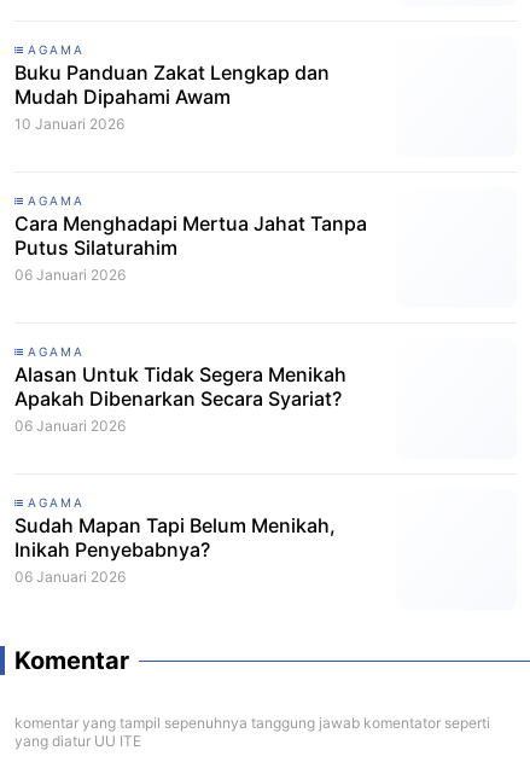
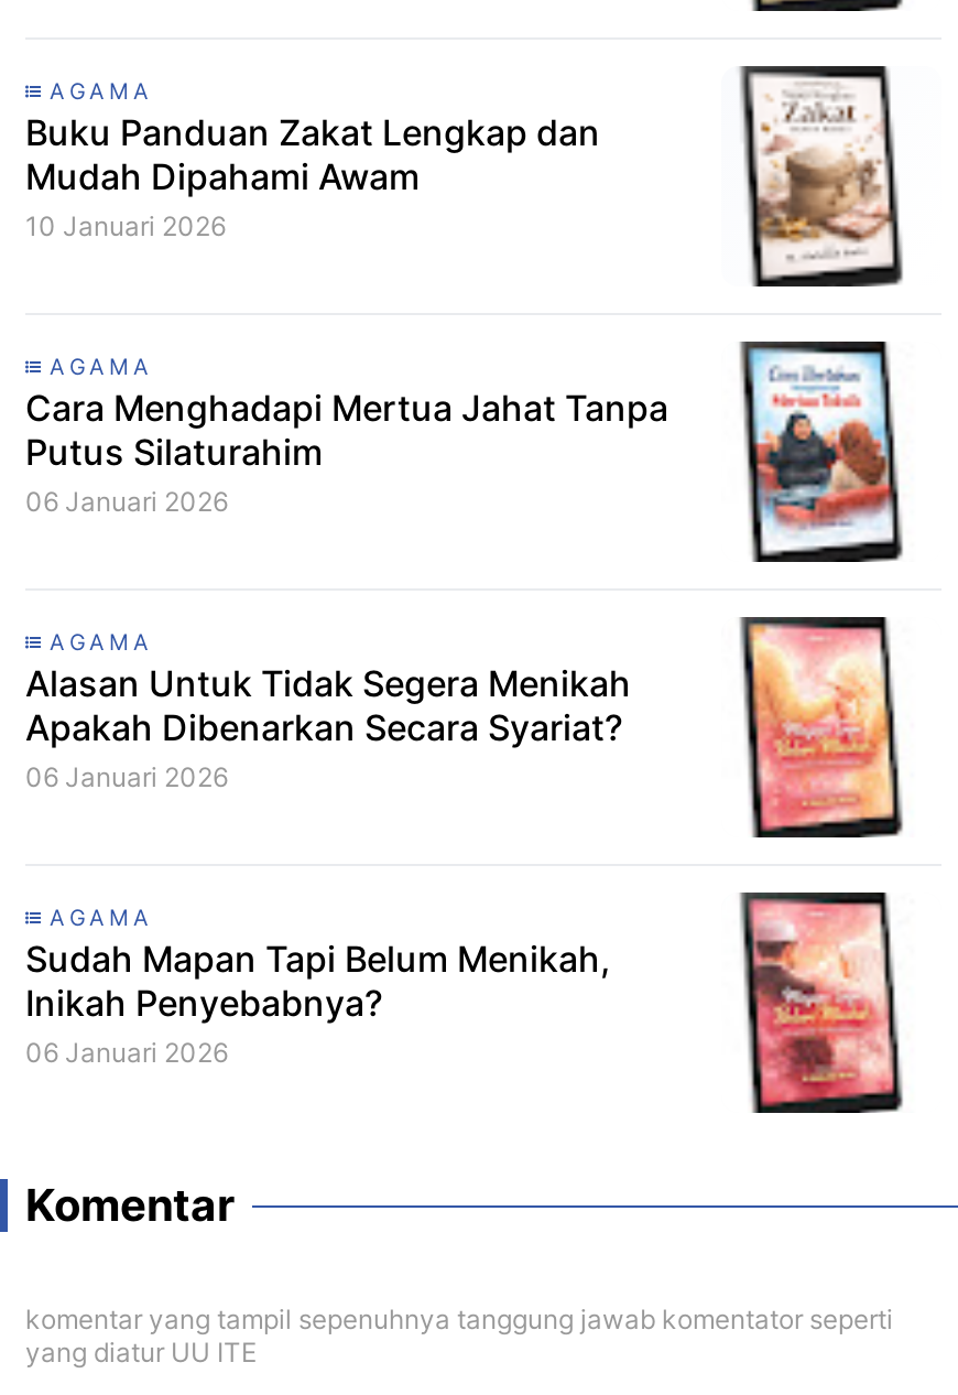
none -> [737,64,904,289] [image]
none -> [739,339,904,564] [image]
none -> [739,615,904,840] [image]
none -> [739,890,904,1115] [image]

